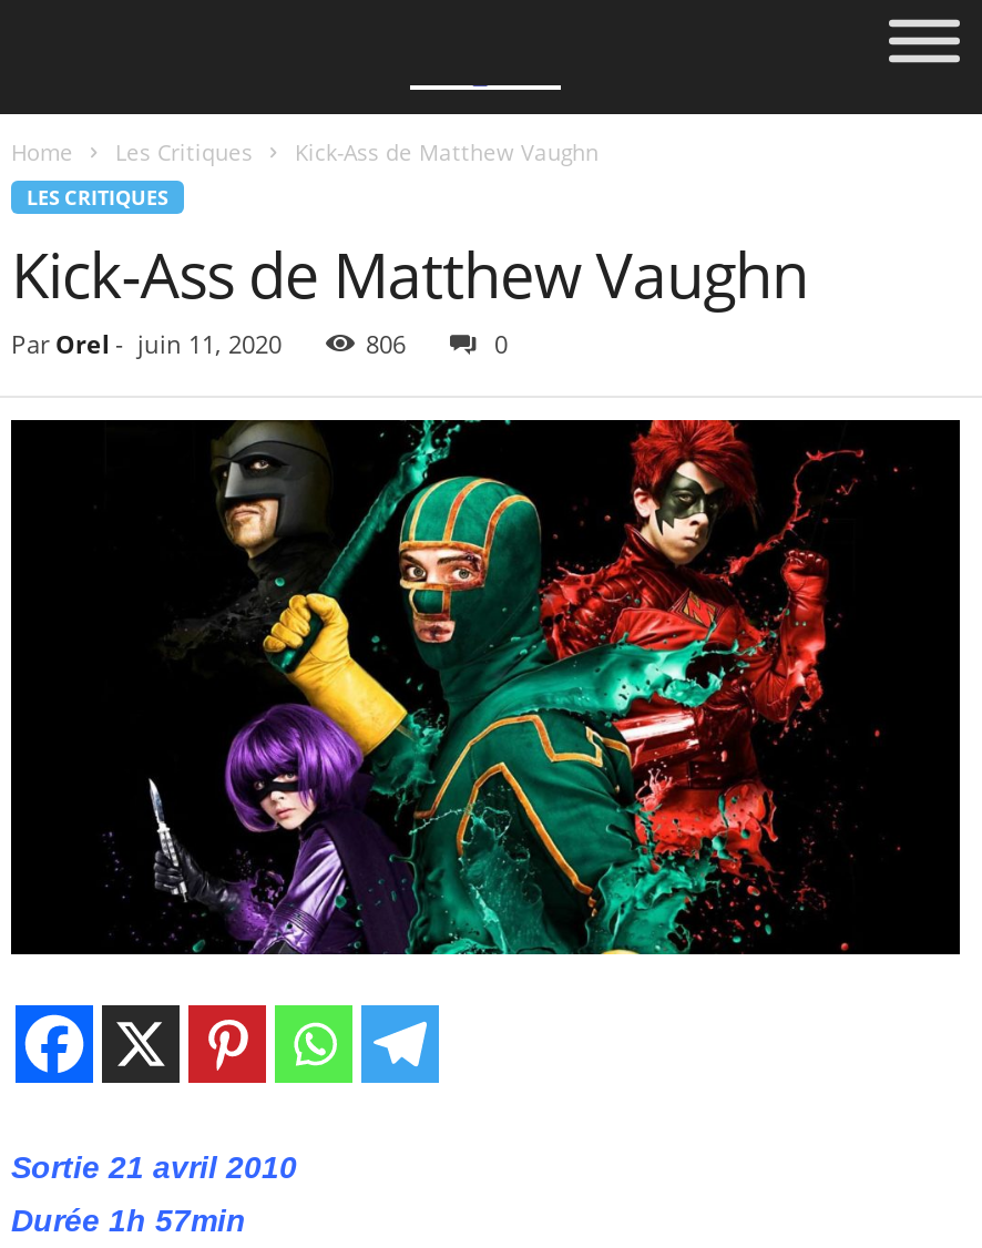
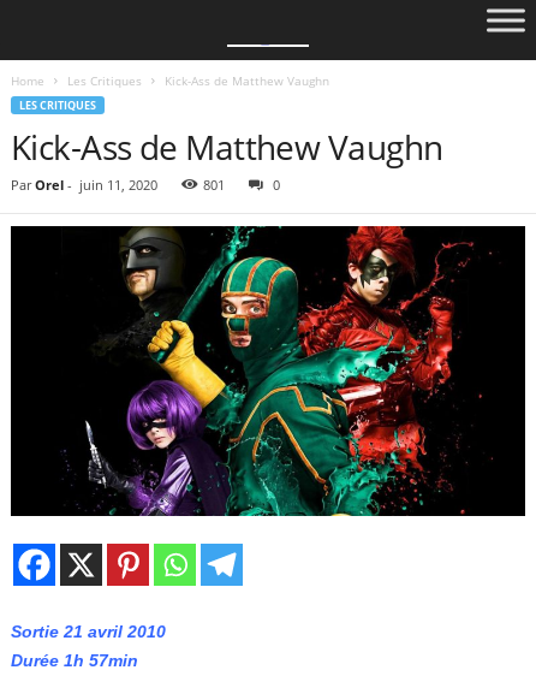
[366,327,406,360] 806 -> [203,176,225,194] 801

